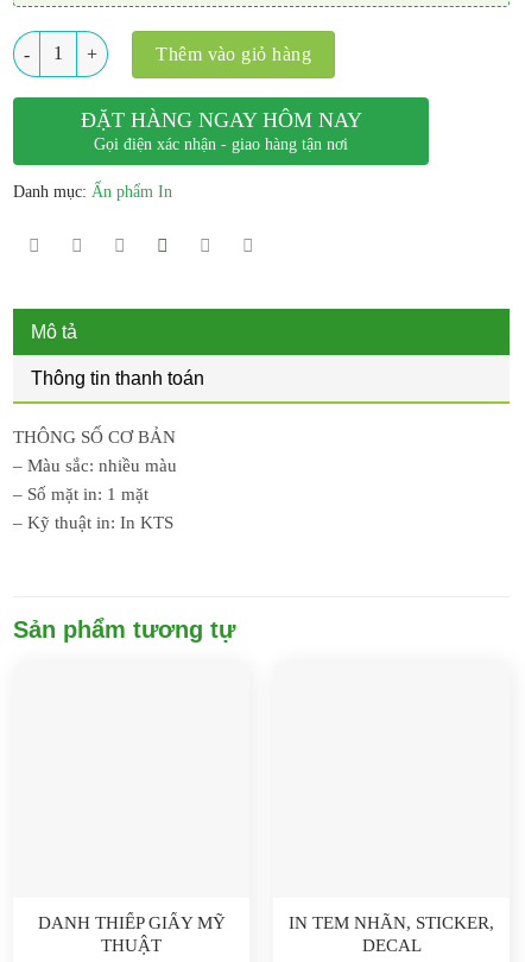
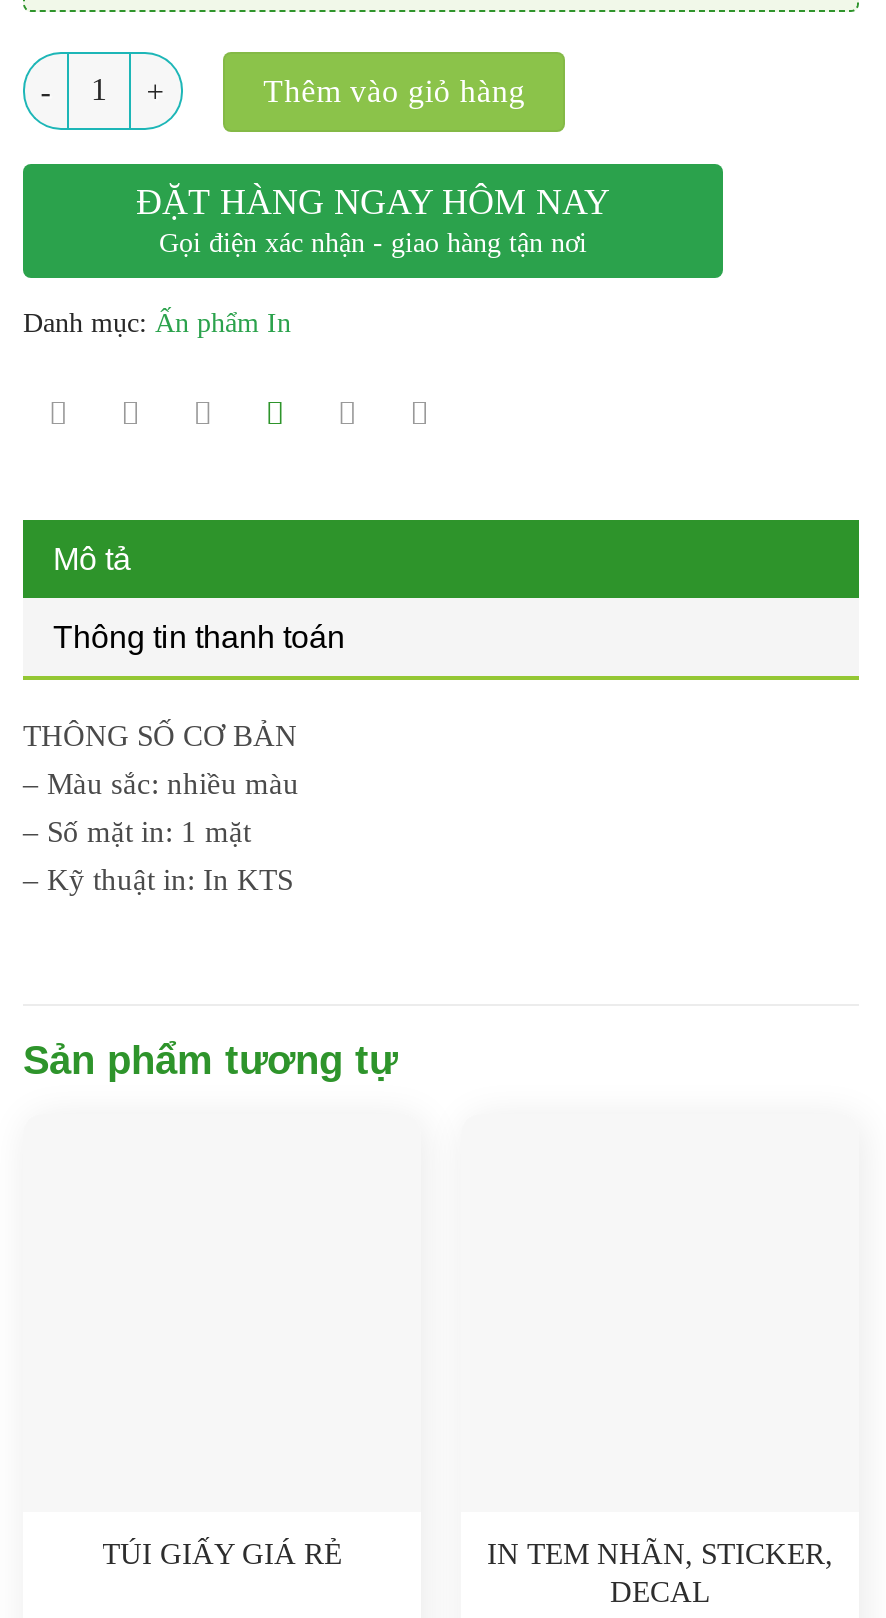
[37,914,225,955] DANH THIẾP GIẤY MỸ | THUẬT -> [102,1539,342,1571] TÚI GIẤY GIÁ RẺ

